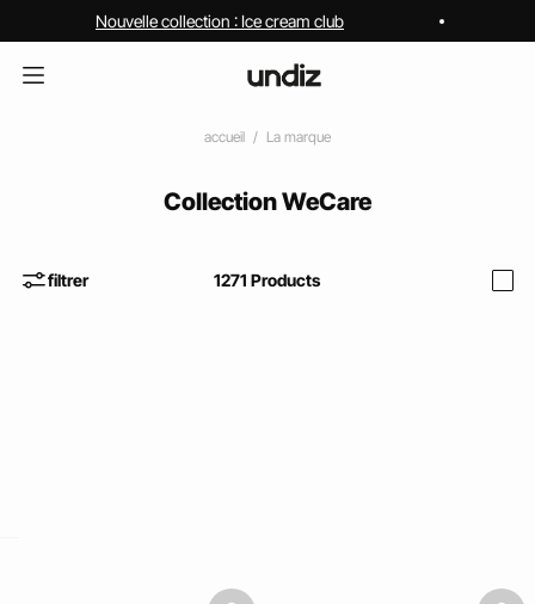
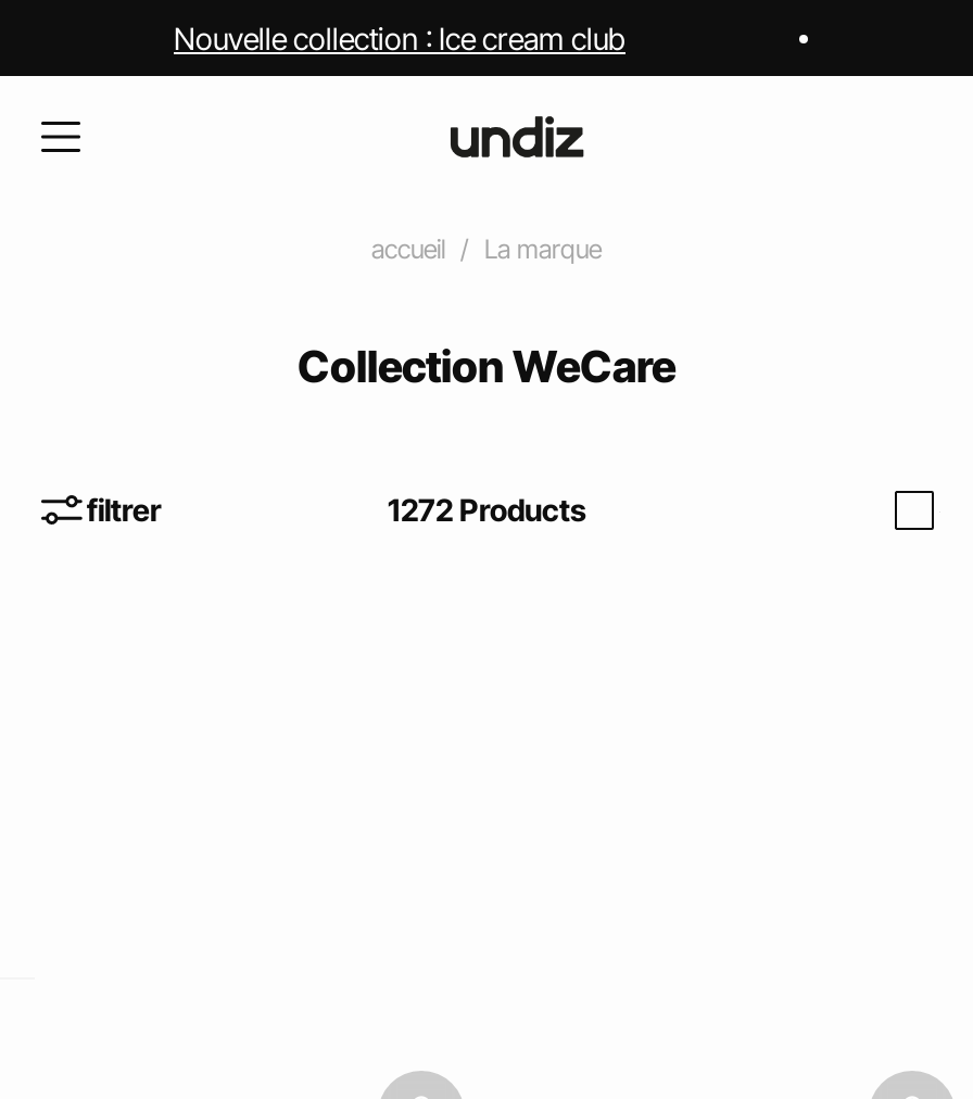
[214,270,321,290] 1271 Products -> [388,491,585,528] 1272 Products

